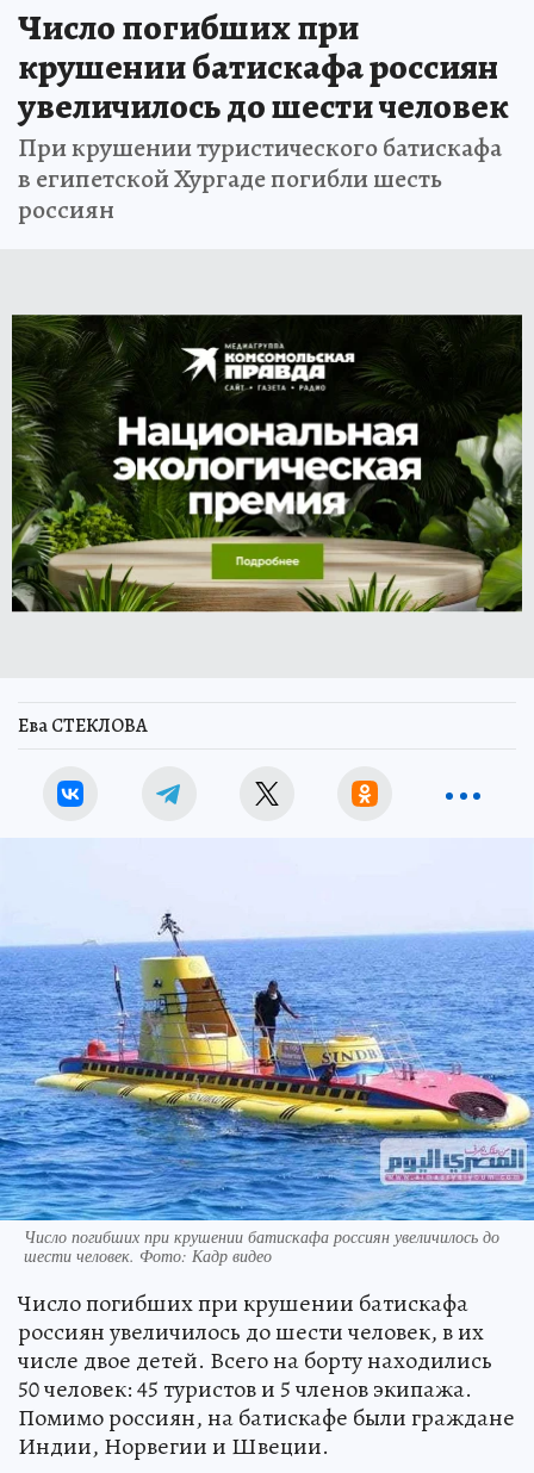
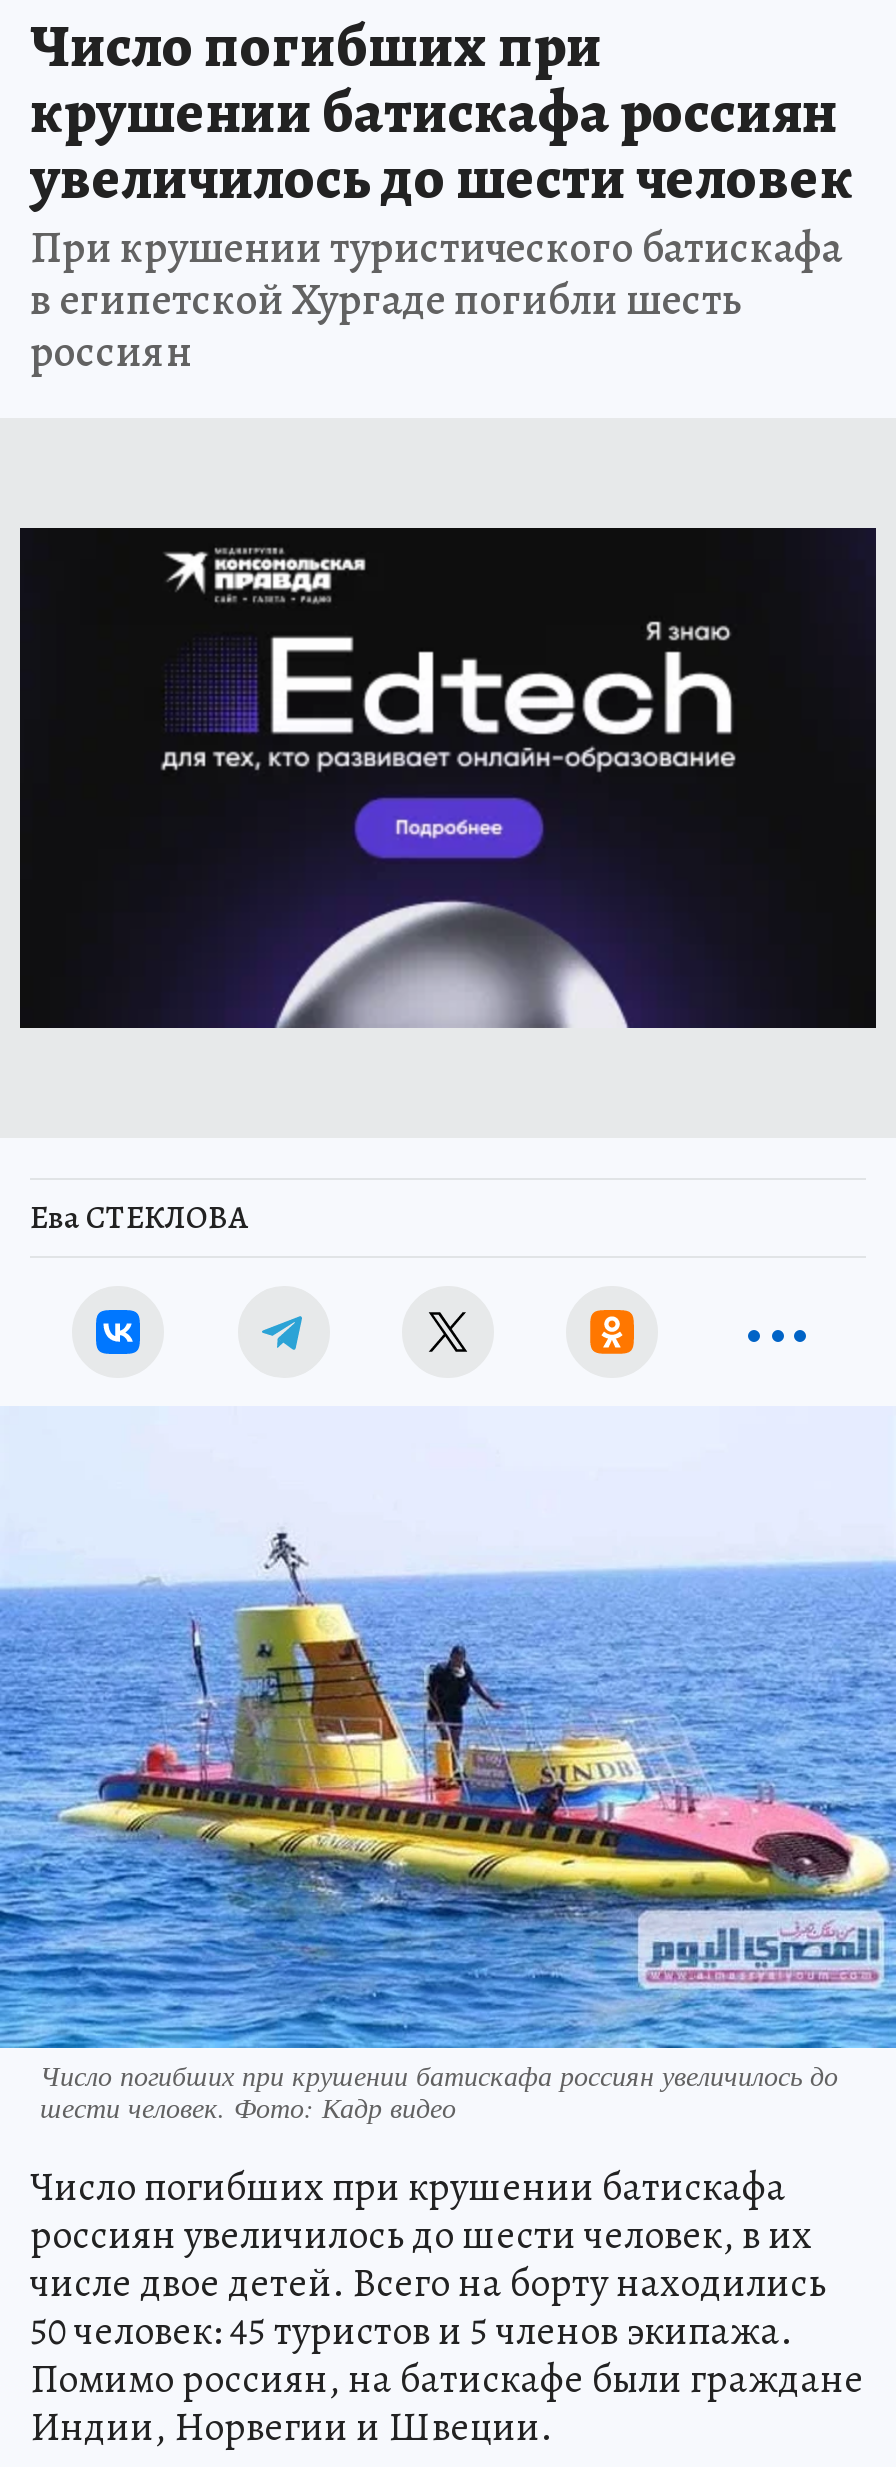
[11,315,523,613] [image] -> [18,526,878,1030] [image]

